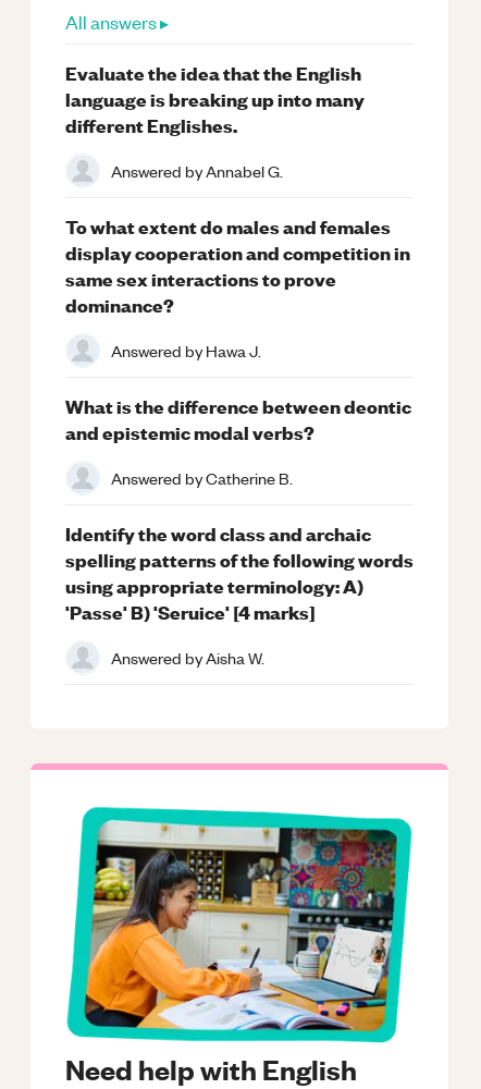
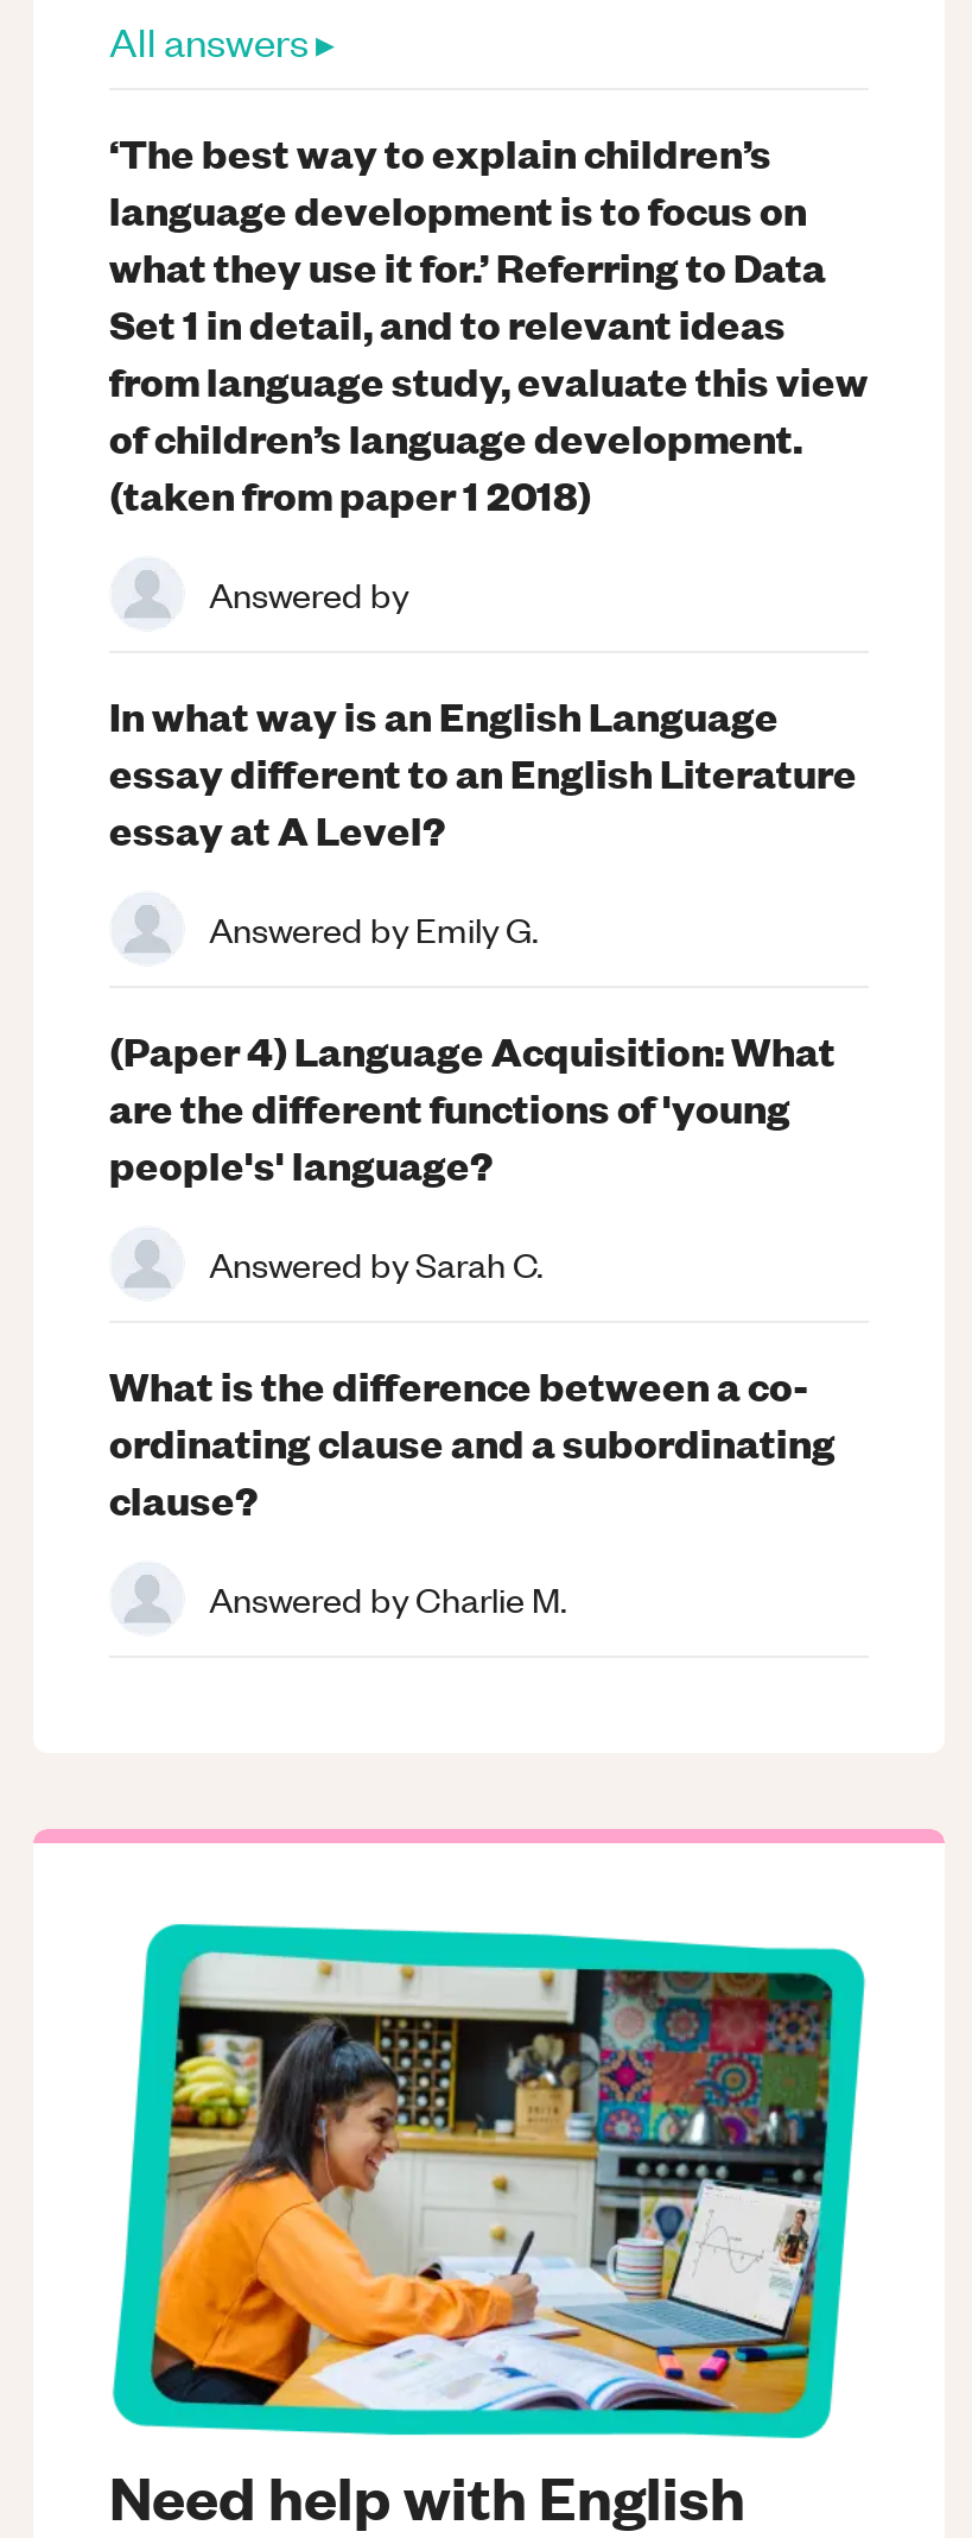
[65,60,365,137] Evaluate the idea that the English | language is breaking up into many | different Englishes. -> [109,124,869,520] ‘The best way to explain children’s | language development is to focus on | what they use it for.’ Referring to Data | Set 1 in detail, and to relevant ideas | from language study, evaluate this view | of children’s language development. | (taken from paper 1 2018)
[111,160,283,181] Answered by Annabel G. -> [209,569,408,616] Answered by
[65,213,410,317] To what extent do males and females | display cooperation and competition in | same sex interactions to prove | dominance? -> [109,686,857,855] In what way is an English Language | essay different to an English Literature | essay at A Level?
[111,339,261,361] Answered by Hawa J. -> [209,904,539,951] Answered by Emily G.
[65,393,411,444] What is the difference between deontic | and epistemic modal verbs? -> [109,1021,836,1190] (Paper 4) Language Acquisition: What | are the different functions of 'young | people's' language?
[111,467,293,488] Answered byCatherine B. -> [209,1239,544,1286] Answered bySarah C.
[65,521,414,624] Identify the word class and archaic | spelling patterns of the following words | using appropriate terminology: A) | 'Passe' B) 'Seruice' [4 marks] -> [109,1356,836,1525] What is the difference between a co- | ordinating clause and a subordinating | clause?
[111,646,264,668] Answered byAisha W. -> [209,1574,567,1621] Answered byCharlie M.

